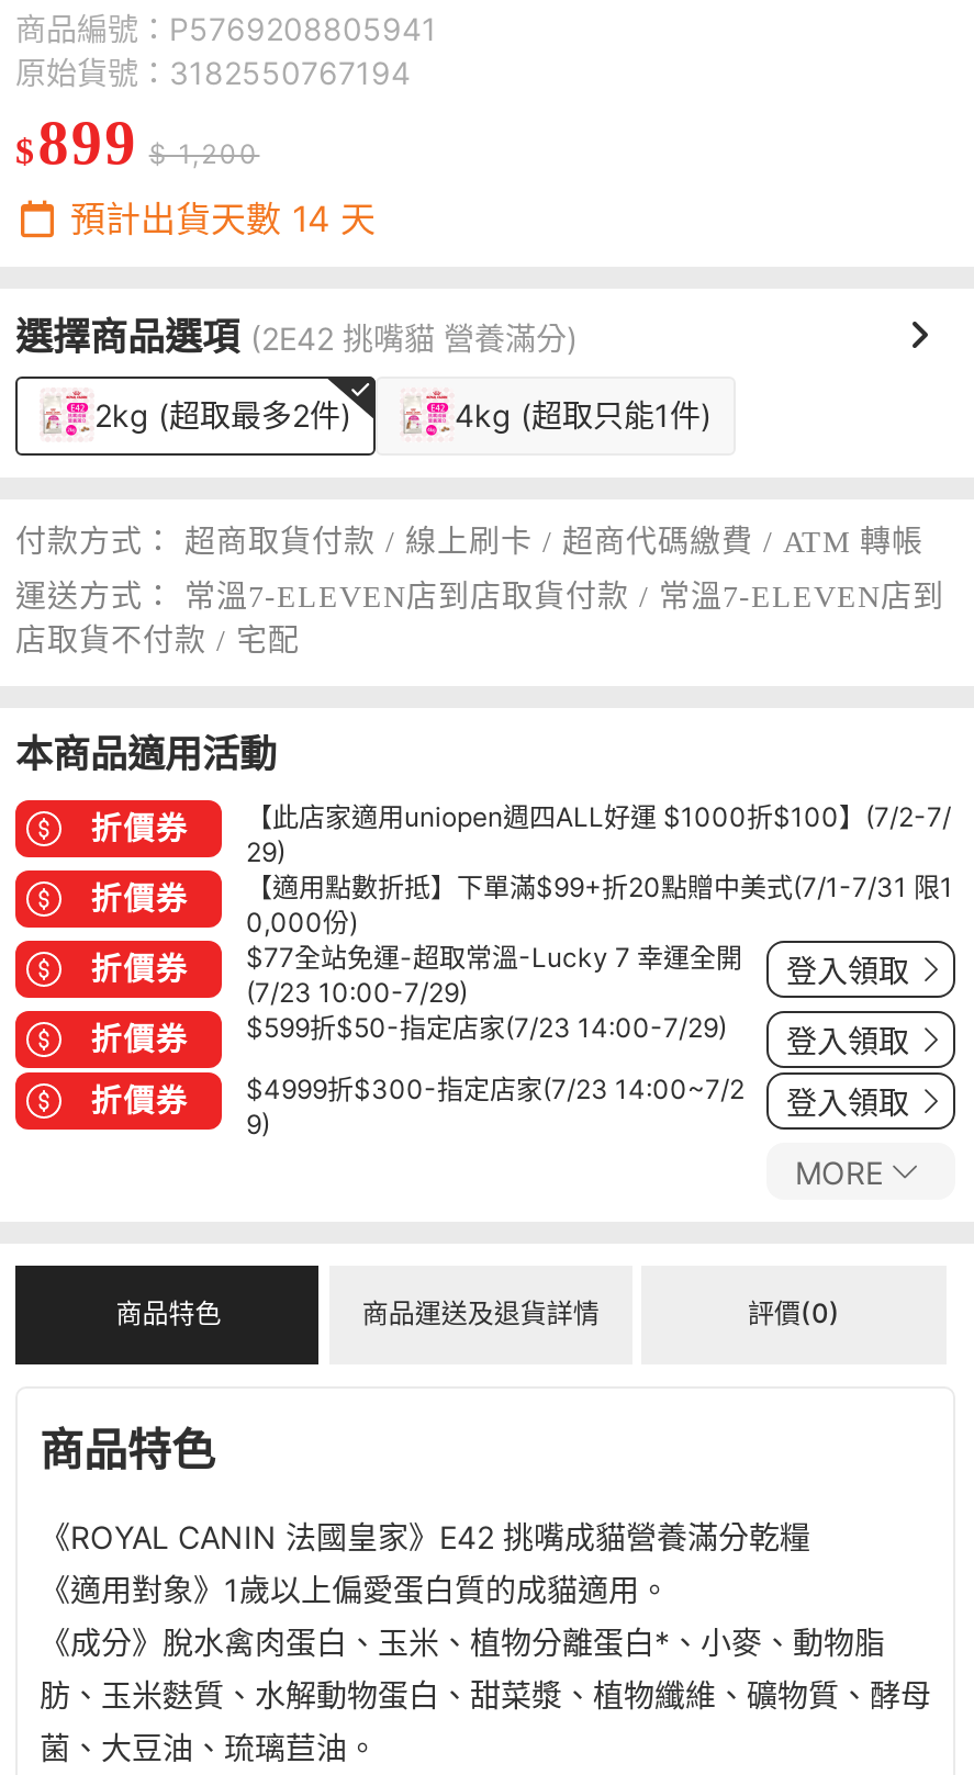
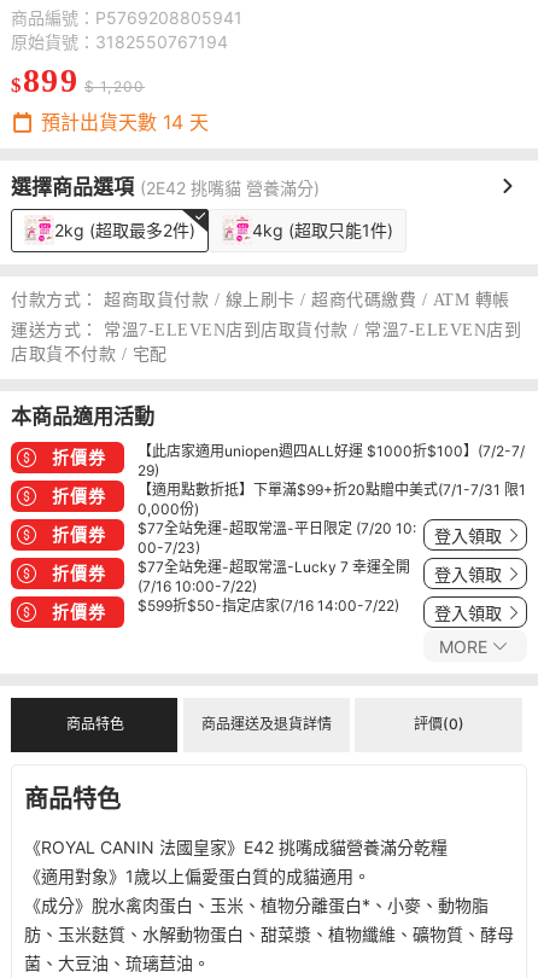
moved [246,940,742,973] -> [138,557,410,575]: $77全站免運-超取常溫-Lucky 7 幸運全開
[246,975,468,1008] (7/23 10:00-7/29) -> [138,519,416,556] $77全站免運-超取常溫-平日限定 (7/20 10: | 00-7/23)
[246,1010,727,1043] $599折$50-指定店家(7/23 14:00-7/29) -> [138,577,257,595] (7/16 10:00-7/22)
[246,1072,745,1140] $4999折$300-指定店家(7/23 14:00~7/2 | 9) -> [138,596,399,614] $599折$50-指定店家(7/16 14:00-7/22)

